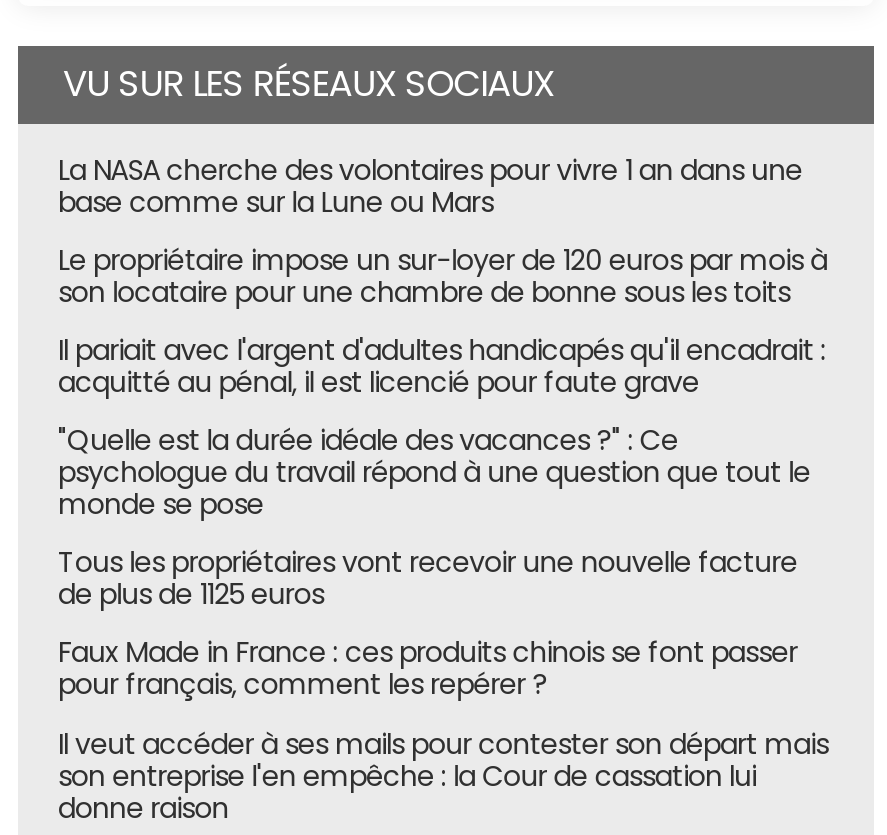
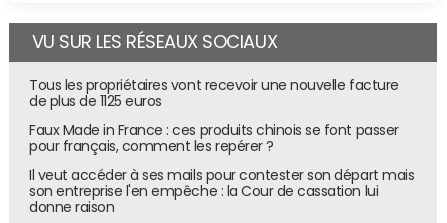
[58,156,827,518] La NASA cherche des volontaires pour vivre 1 an dans une | base comme sur la Lune ou Mars | Le propriétaire impose un sur-loyer de 120 euros par mois à | son locataire pour une chambre de bonne sous les toits | Il pariait avec l'argent d'adultes handicapés qu'il encadrait : | acquitté au pénal, il est licencié pour faute grave | "Quelle est la durée idéale des vacances ?" : Ce | psychologue du travail répond à une question que tout le | monde se pose -> none

